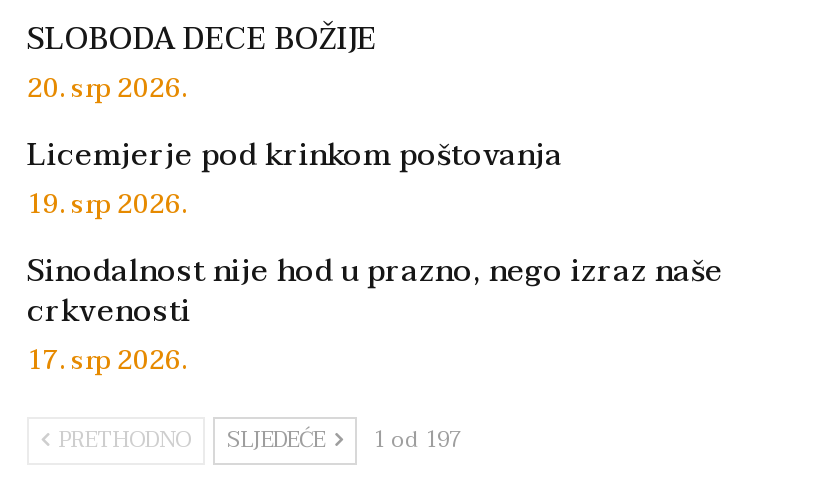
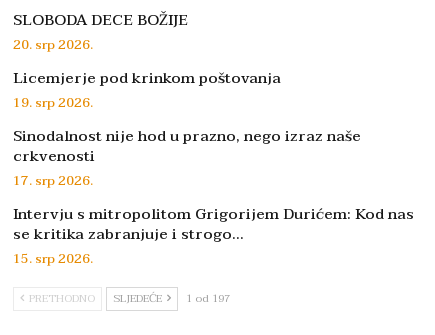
none -> [13,201,414,270] Intervju s mitropolitom Grigorijem Durićem: Kod nas | se kritika zabranjuje i strogo… | 15. srp 2026.

